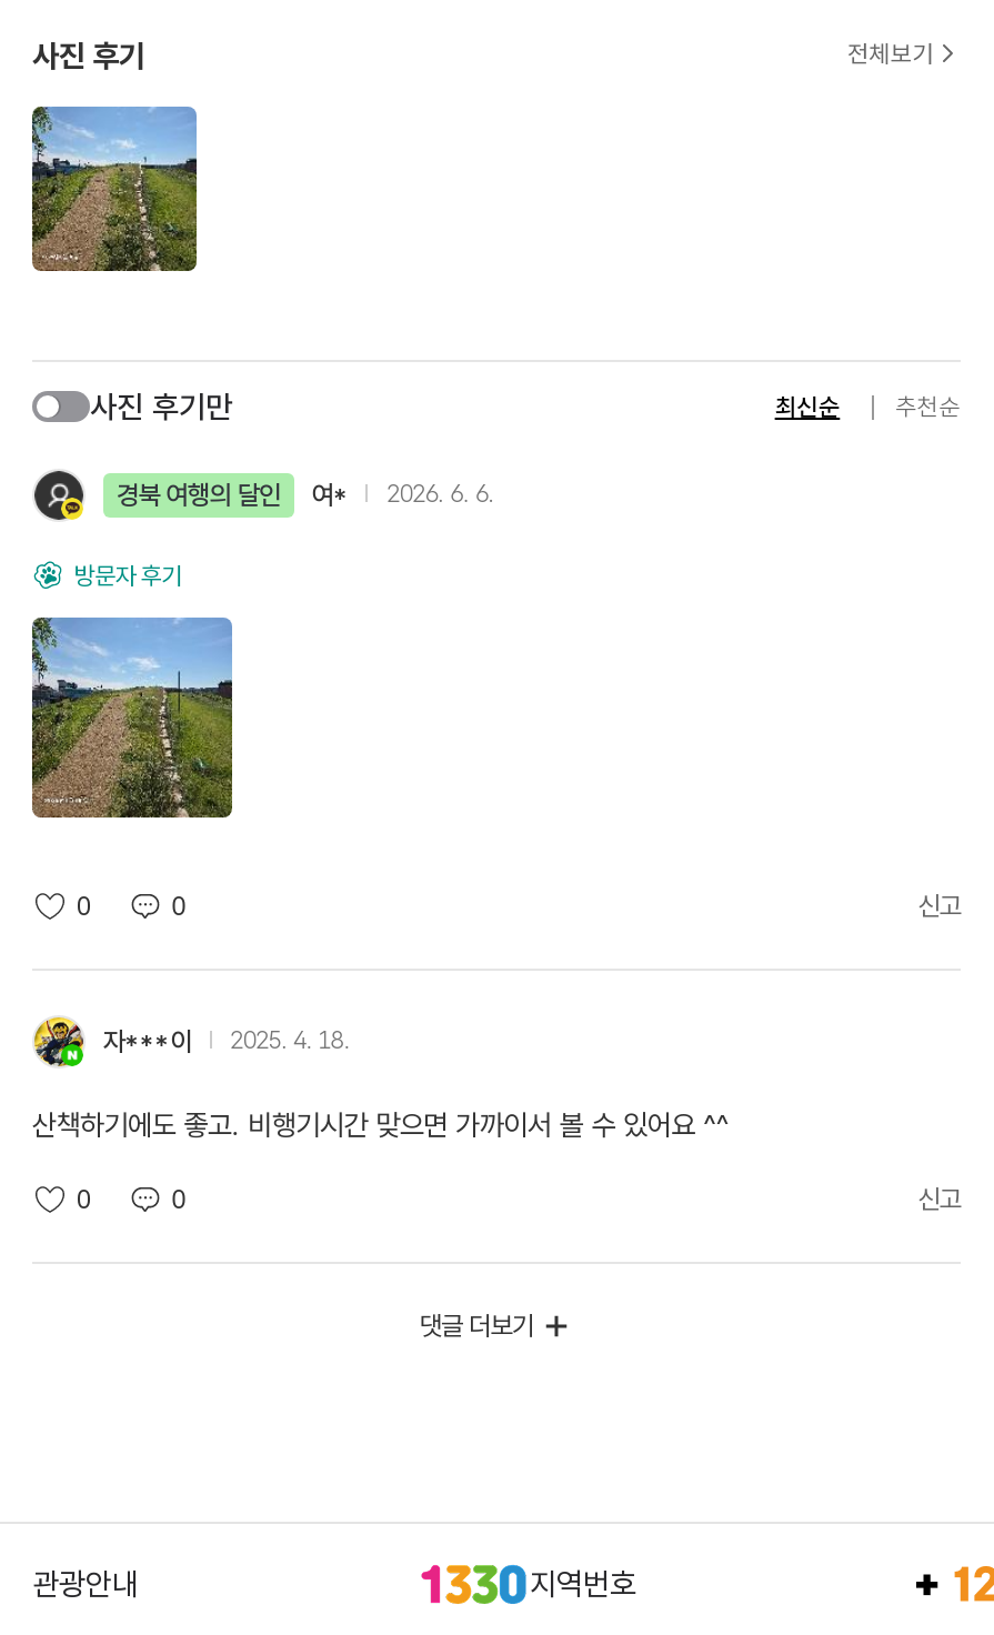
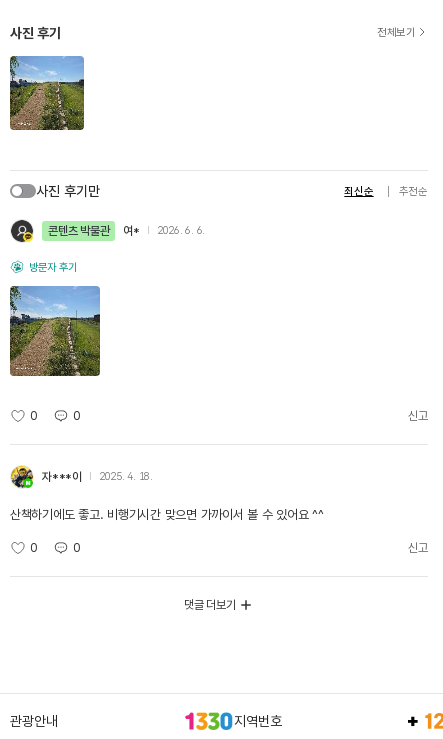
[117,479,281,510] 경북 여행의 달인 -> [48,223,109,237] 콘텐츠 박물관

